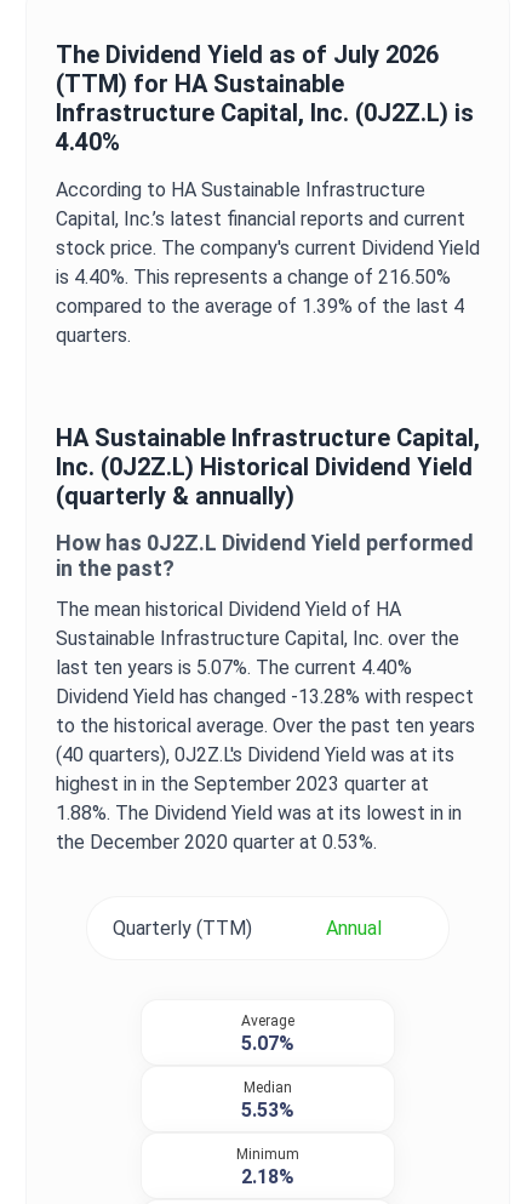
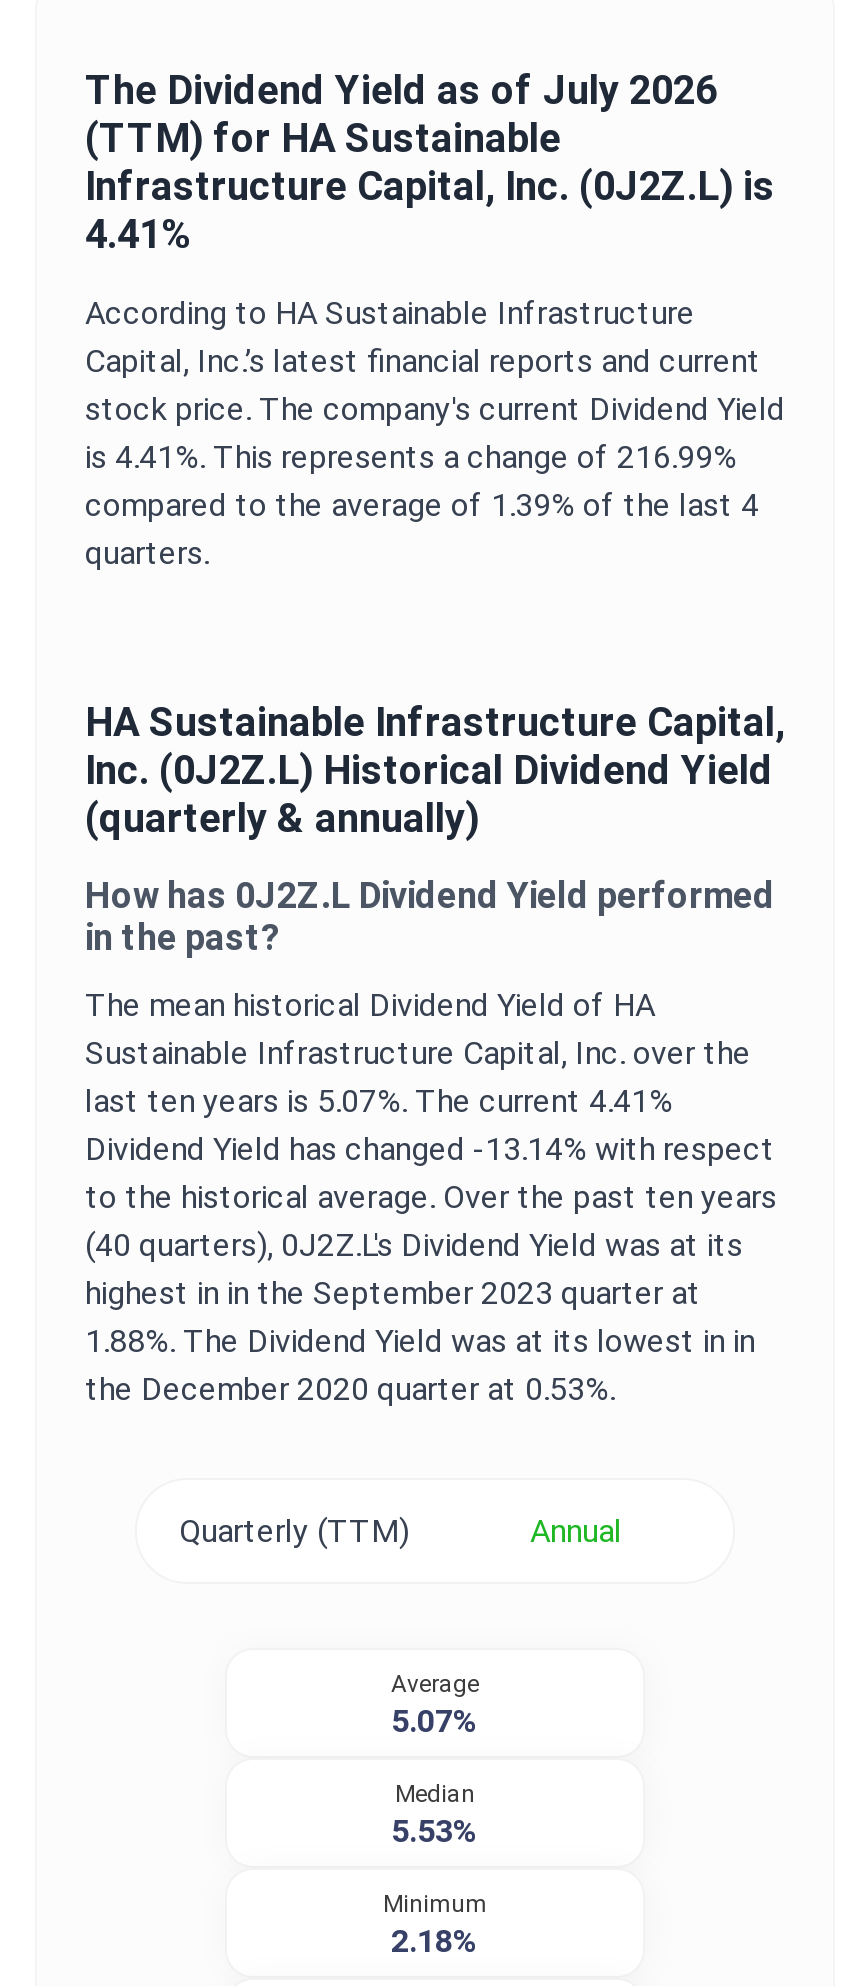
[56,127,120,156] 4.40% -> [85,210,191,258] 4.41%
[56,266,451,289] is 4.40%. This represents a change of 216.50% -> [85,438,737,476] is 4.41%. This represents a change of 216.99%
[56,656,412,679] last ten years is 5.07%. The current 4.40% -> [85,1082,673,1120] last ten years is 5.07%. The current 4.41%
[56,685,474,708] Dividend Yield has changed -13.28% with respect -> [85,1130,775,1168] Dividend Yield has changed -13.14% with respect

